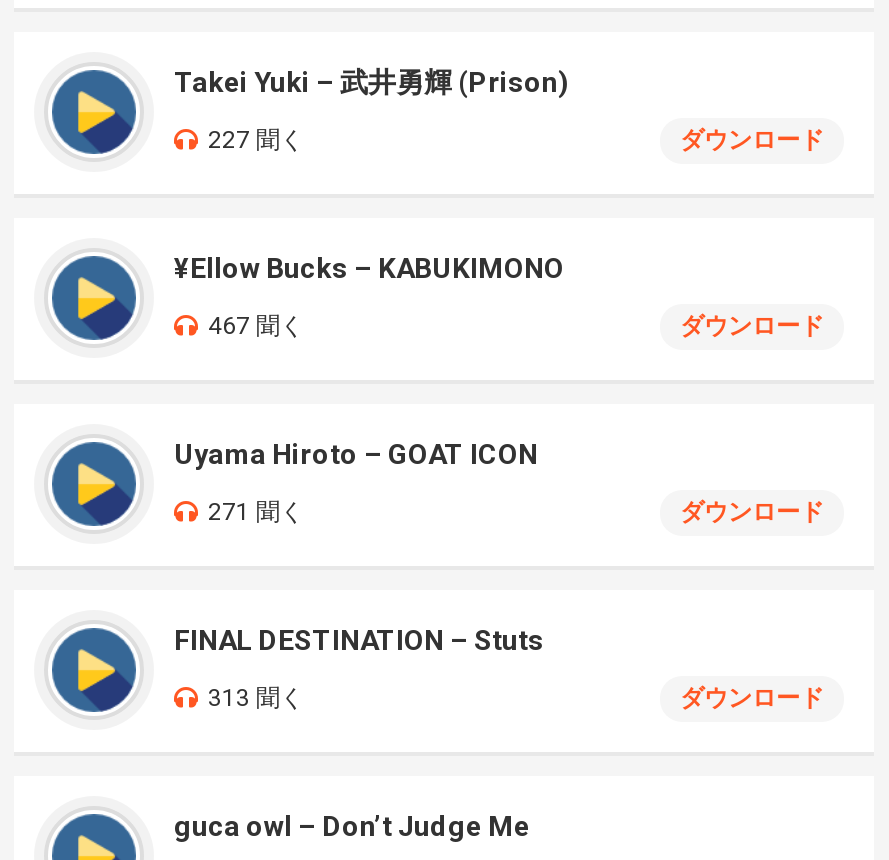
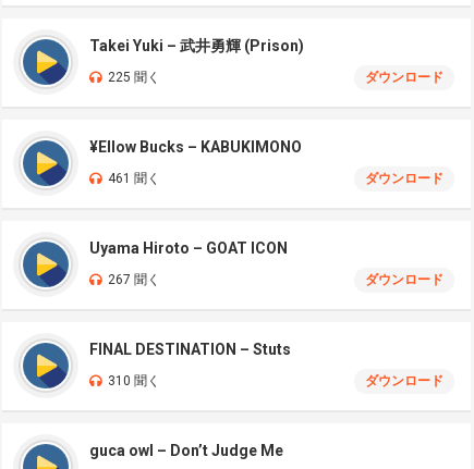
[208,126,304,154] 227 聞く -> [108,70,160,85] 225 聞く
[208,312,304,340] 467 聞く -> [108,171,160,186] 461 聞く
[208,498,304,526] 271 聞く -> [108,272,160,287] 267 聞く
[208,684,304,712] 313 聞く -> [108,373,160,388] 310 聞く

